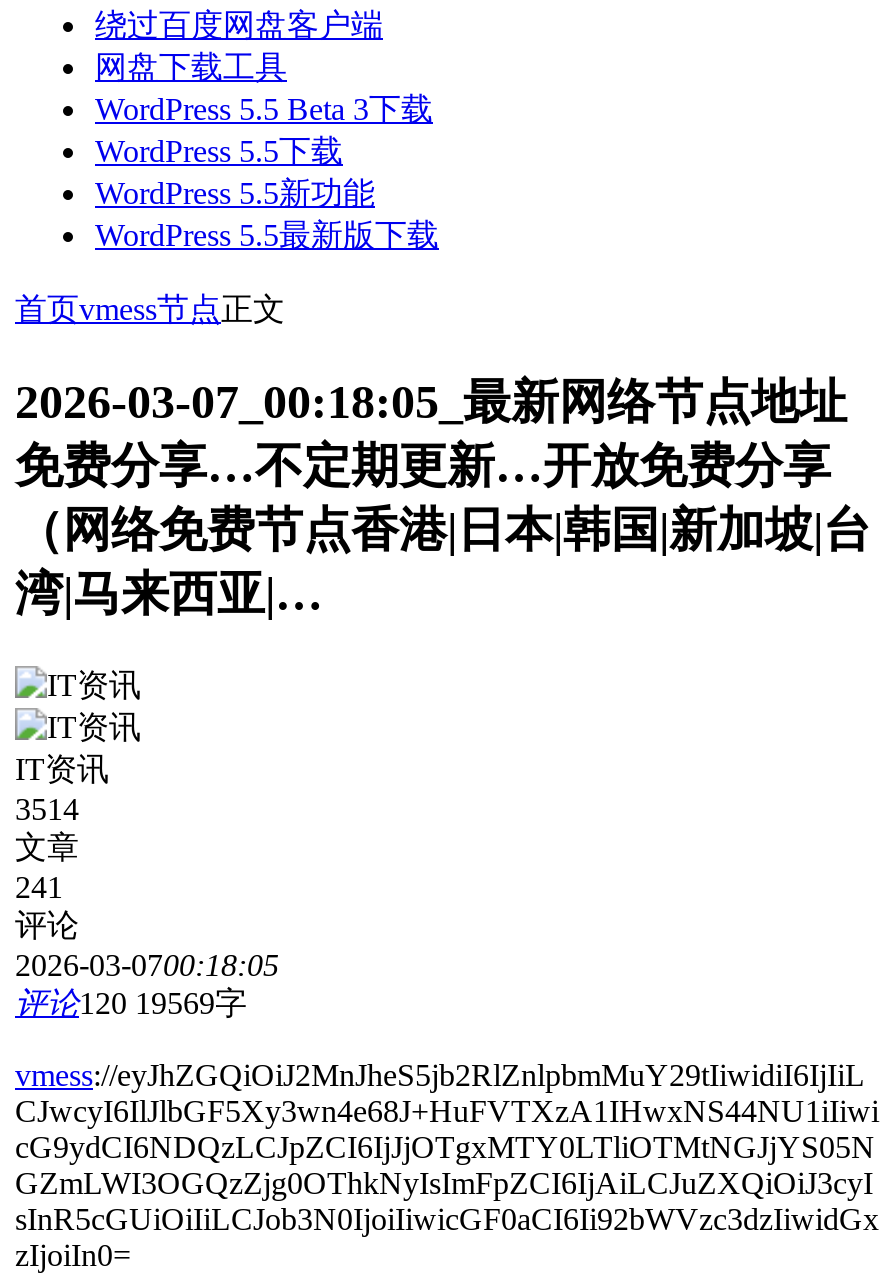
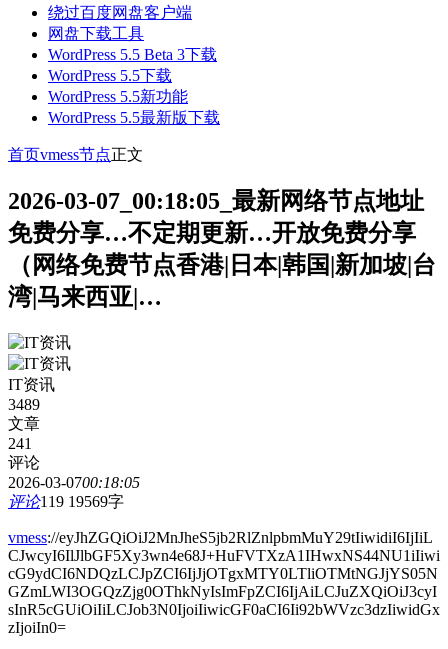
[15,793,79,827] 3514 -> [8,396,40,413] 3489
[15,987,247,1021] 评论120 19569字 -> [8,493,124,510] 评论119 19569字

